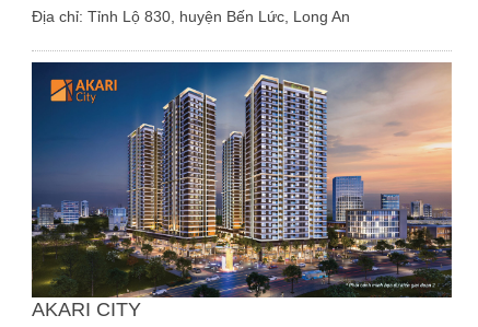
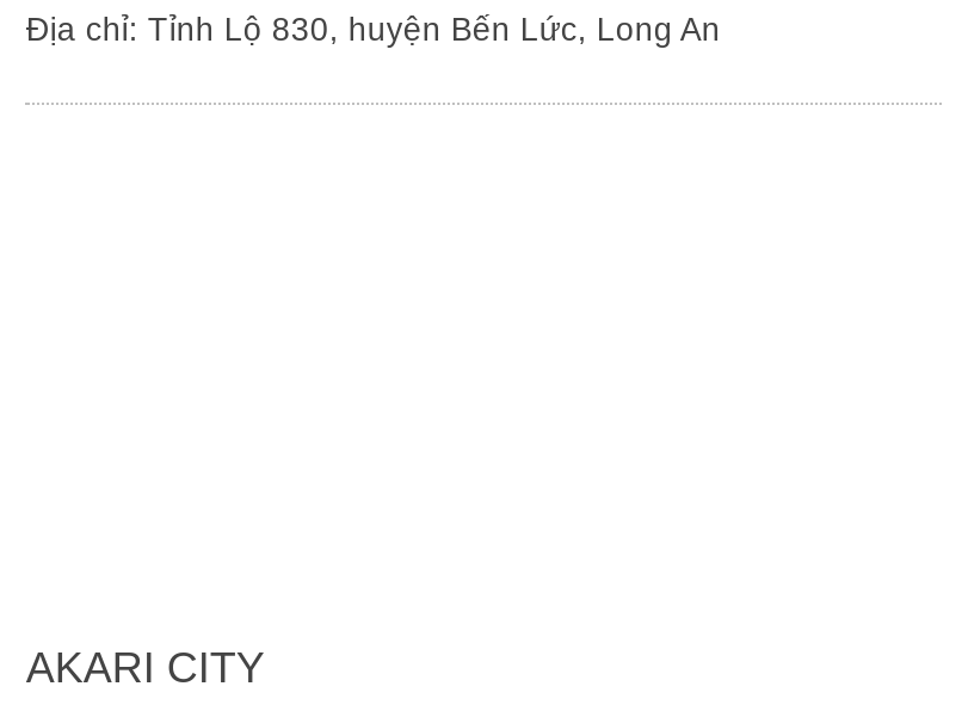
[31,61,453,299] [image] -> none

